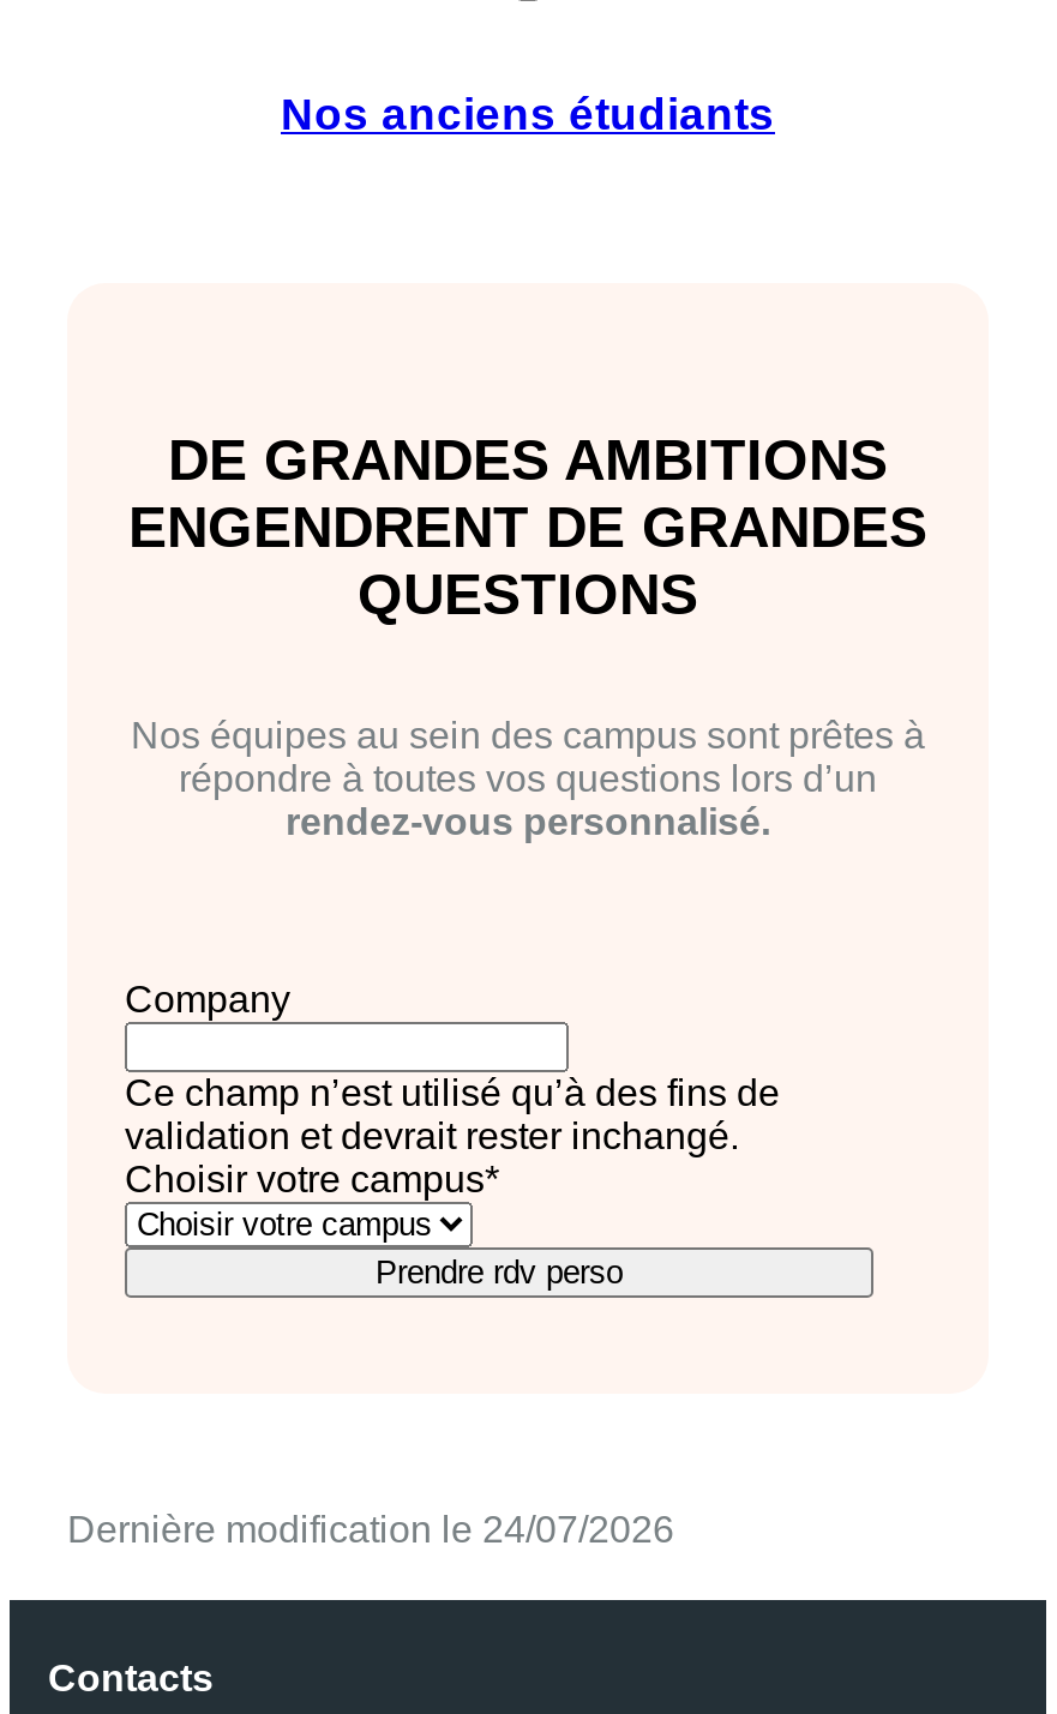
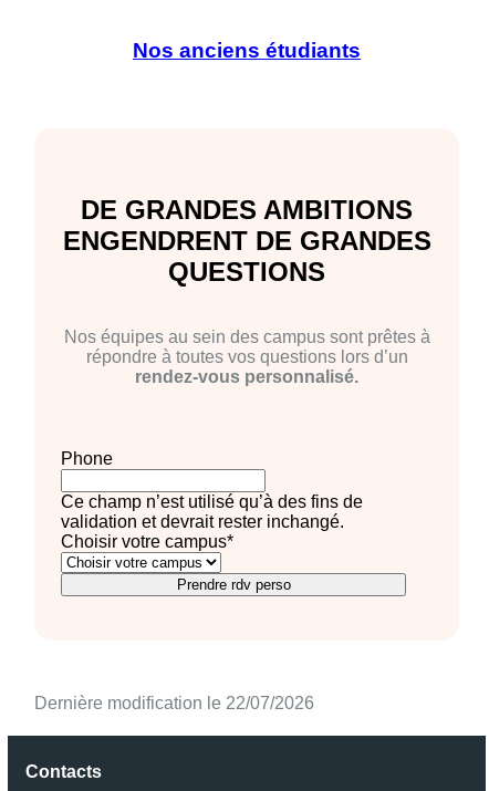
[125,978,290,1019] Company -> [61,449,113,468] Phone
[67,1508,674,1549] Dernière modification le 24/07/2026 -> [34,693,314,712] Dernière modification le 22/07/2026

